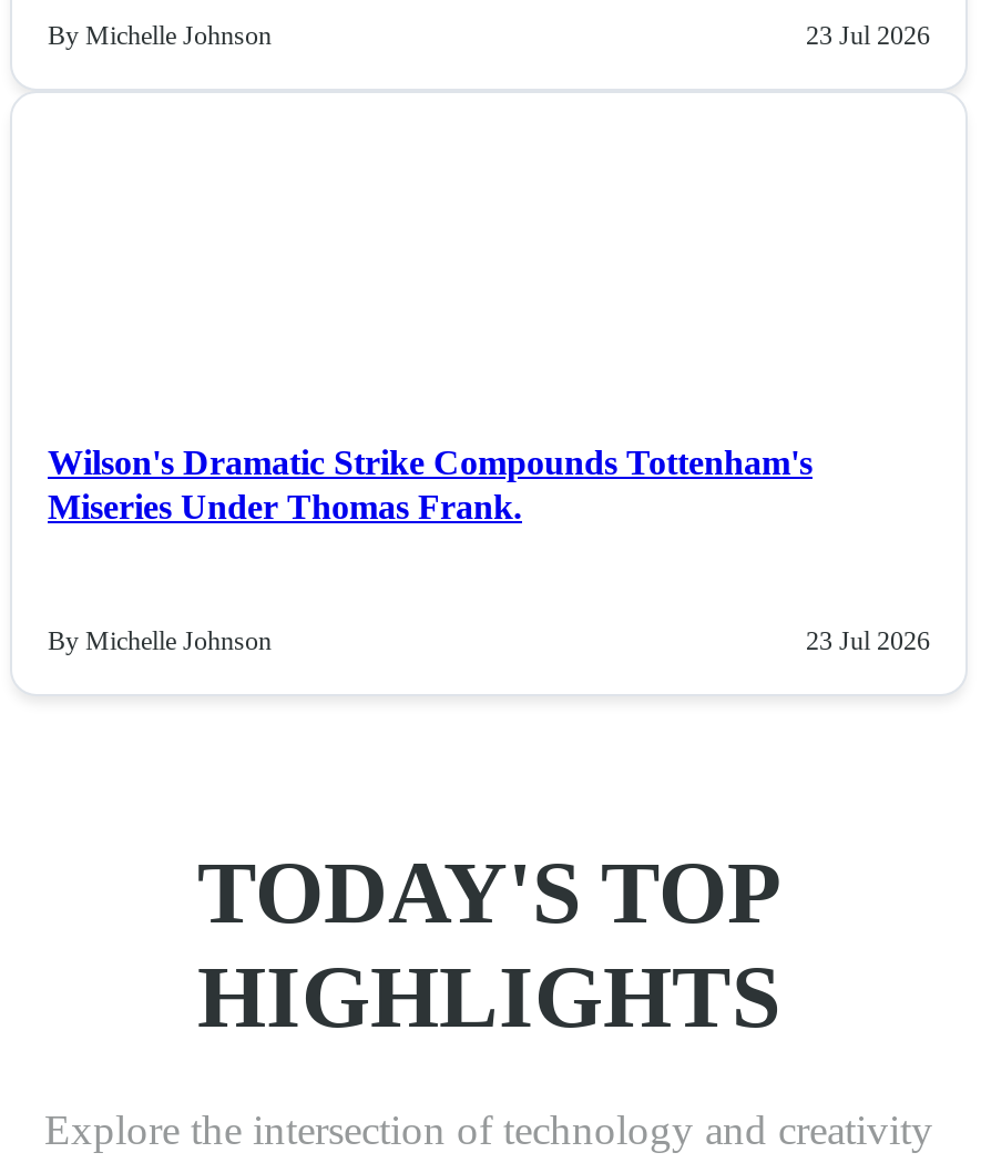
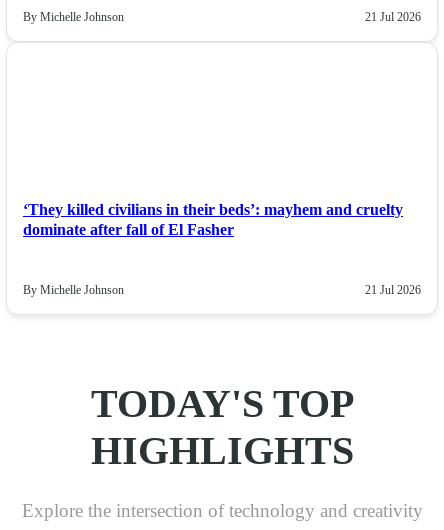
[806,20,930,51] 23 Jul 2026 -> [365,10,421,24] 21 Jul 2026
[48,444,813,526] Wilson's Dramatic Strike Compounds Tottenham's | Miseries Under Thomas Frank. -> [23,201,403,238] ‘They killed civilians in their beds’: mayhem and cruelty | dominate after fall of El Fasher
[806,624,930,655] 23 Jul 2026 -> [365,283,421,297] 21 Jul 2026

